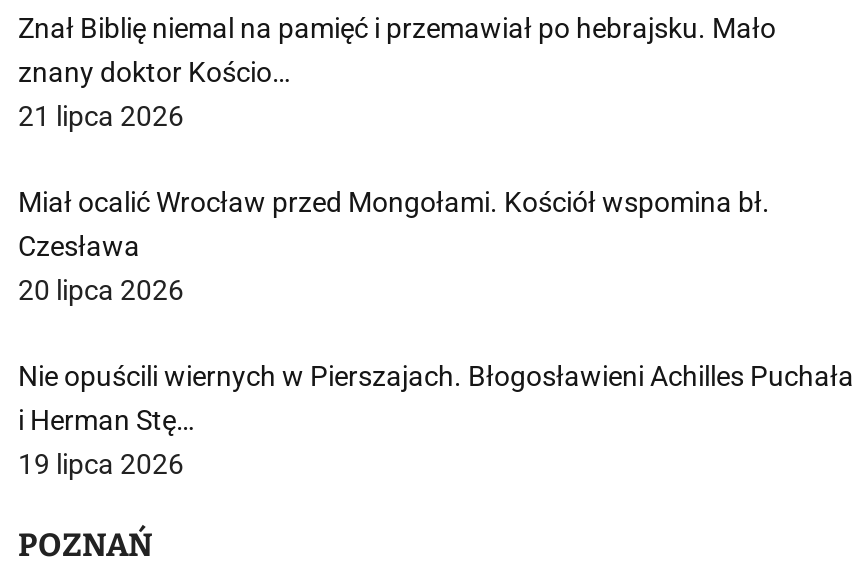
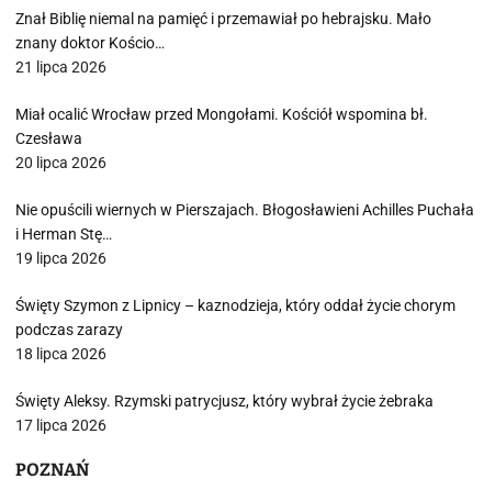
none -> [15,297,455,434] Święty Szymon z Lipnicy – kaznodzieja, który oddał życie chorym | podczas zarazy | 18 lipca 2026 | Święty Aleksy. Rzymski patrycjusz, który wybrał życie żebraka | 17 lipca 2026

